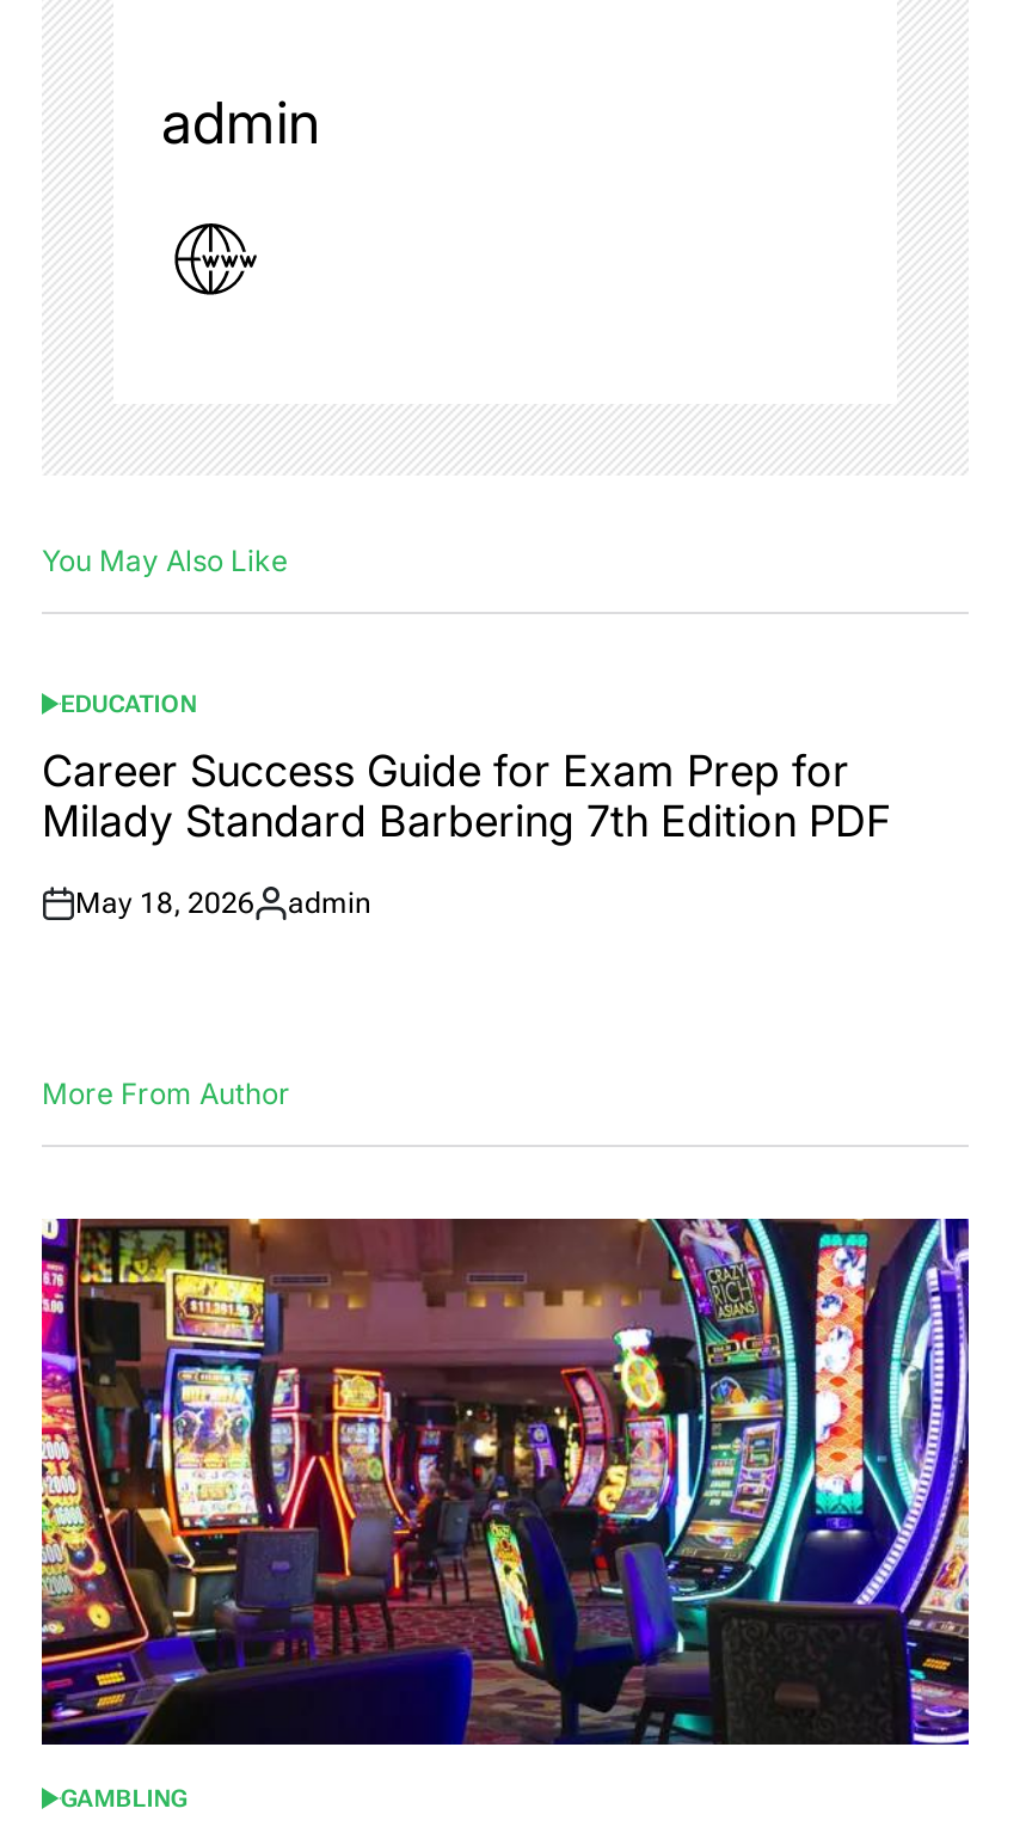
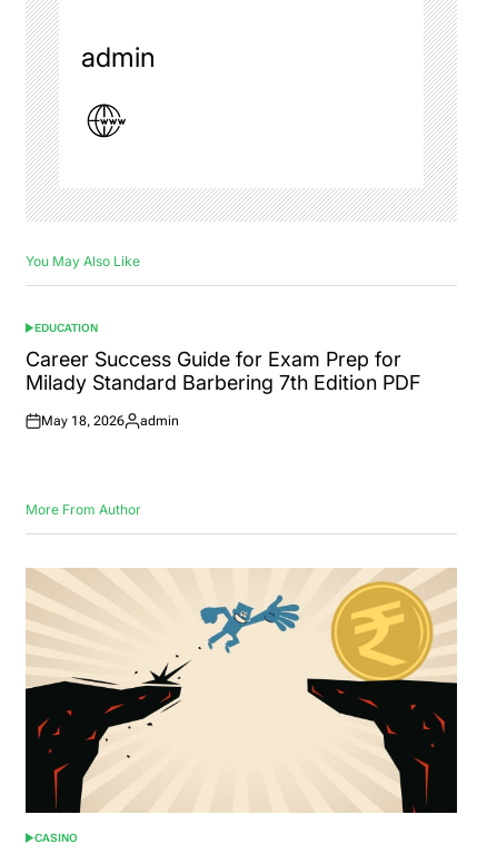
[39,1216,971,1811] [image] | GAMBLING -> [24,568,458,844] [image] | CASINO

